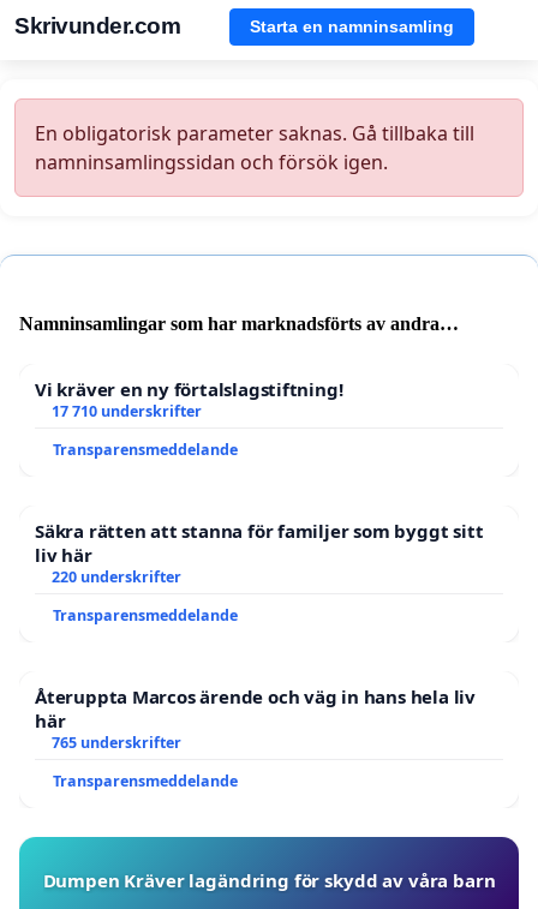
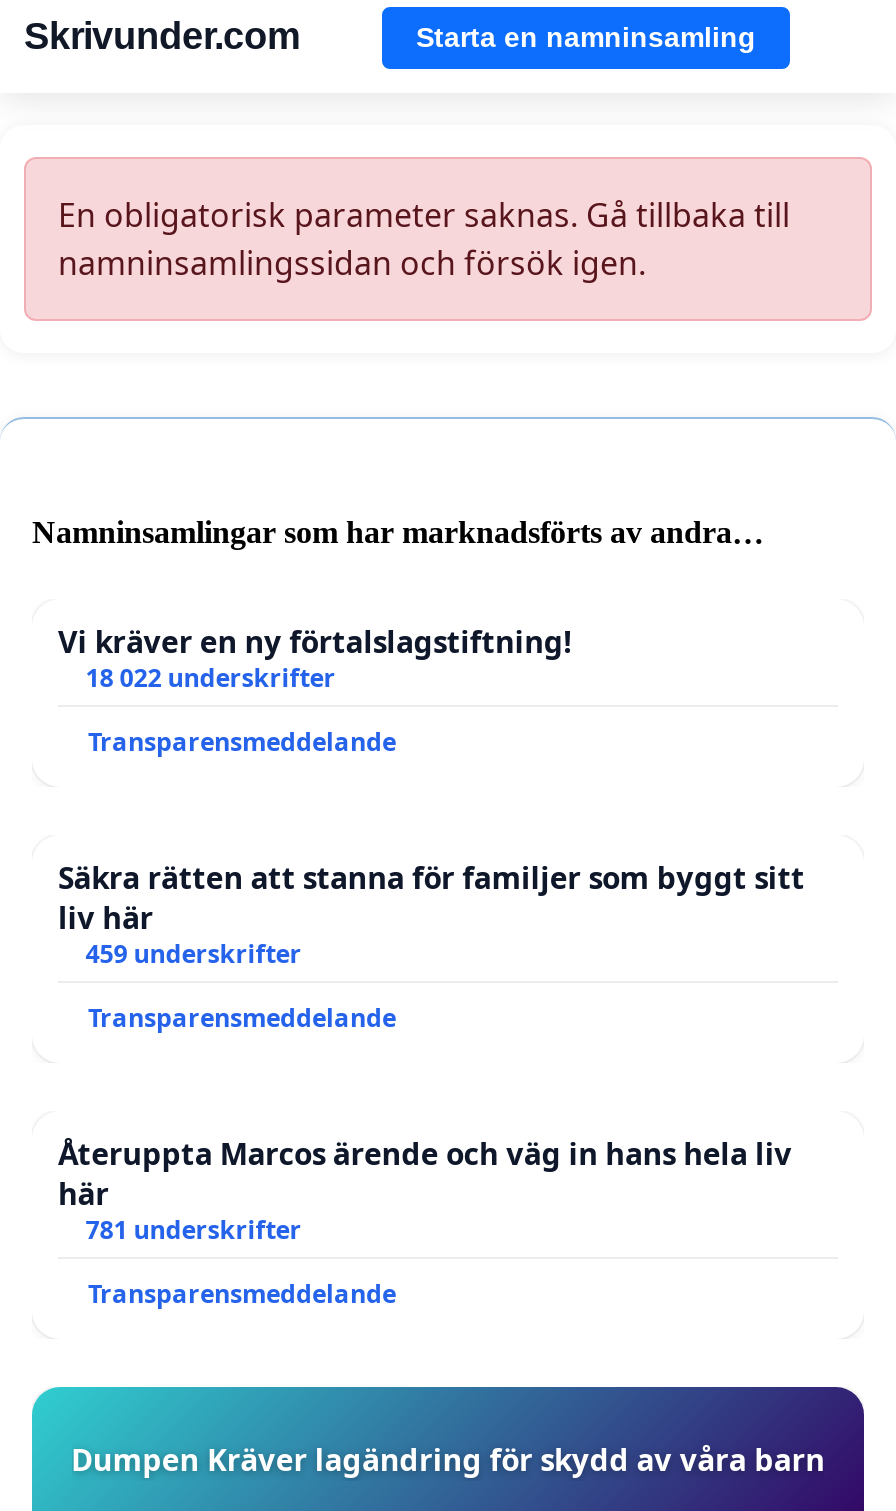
[51,401,202,422] 17 710 underskrifter -> [86,662,336,696] 18 022 underskrifter
[51,567,181,588] 220 underskrifter -> [86,938,302,972] 459 underskrifter
[51,733,181,753] 765 underskrifter -> [86,1214,302,1248] 781 underskrifter

